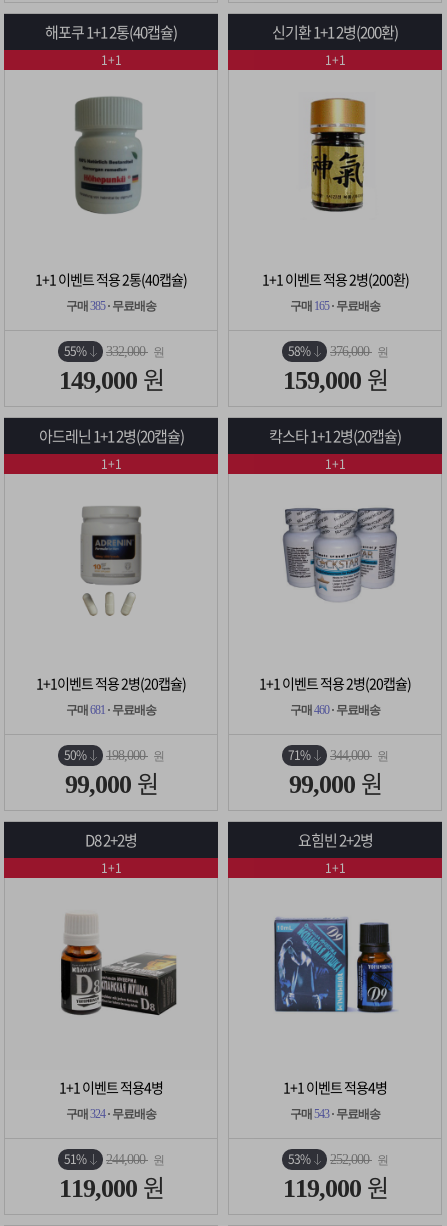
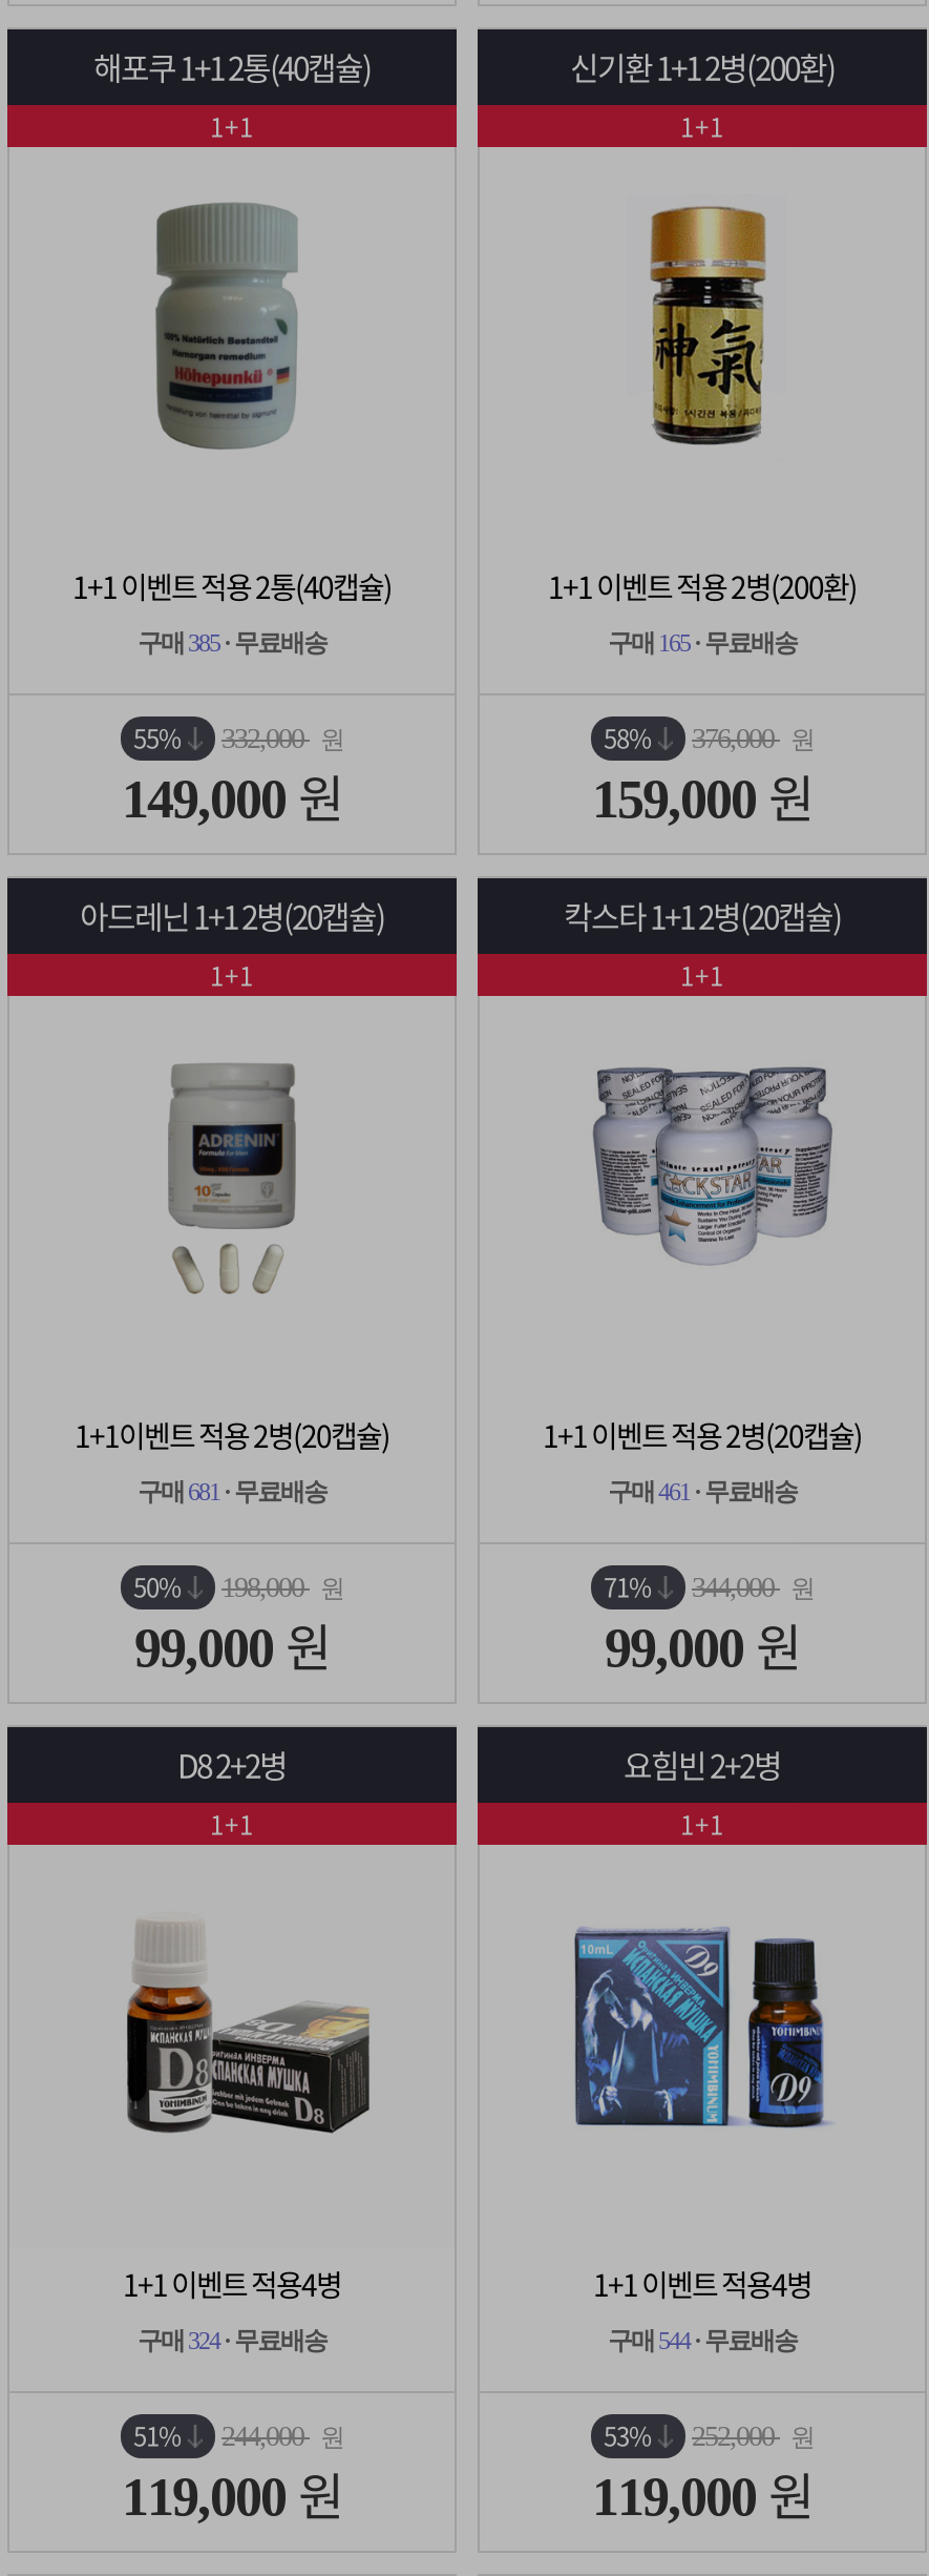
[290,703,380,717] 구매460 · 무료배송 -> [608,1477,797,1507] 구매461 · 무료배송
[290,1107,380,1121] 구매 543· 무료배송 -> [608,2326,797,2355] 구매 544· 무료배송

